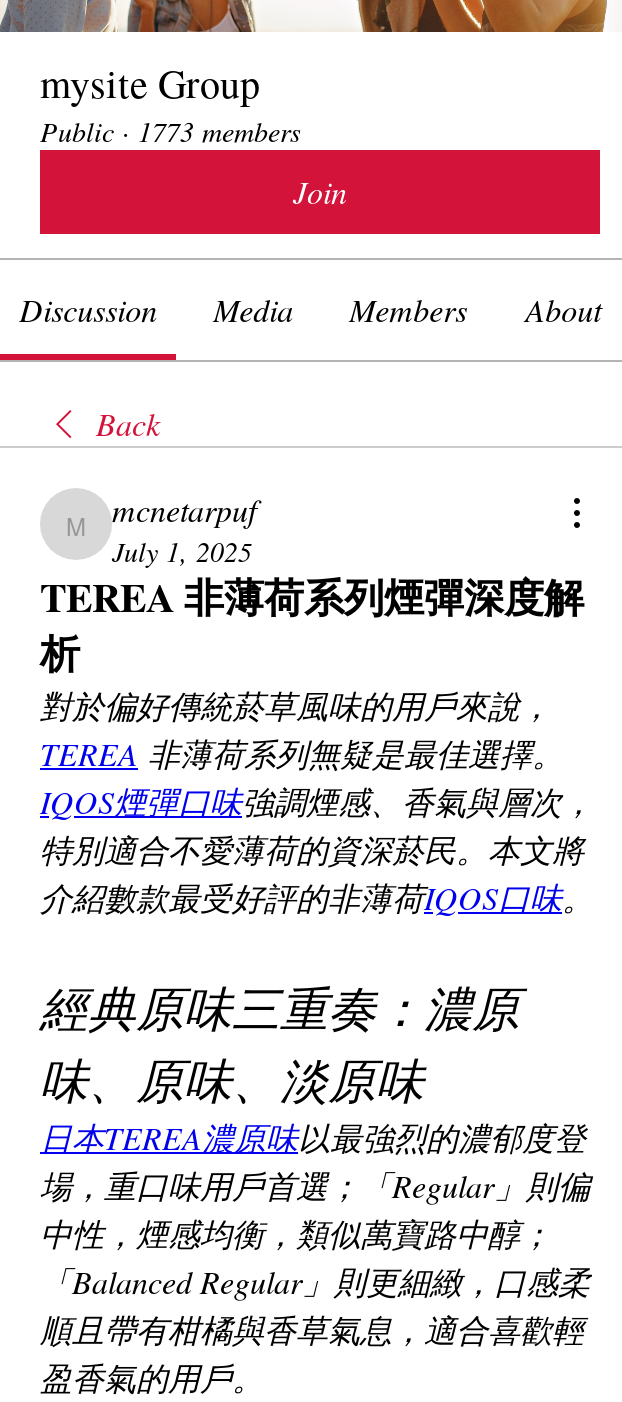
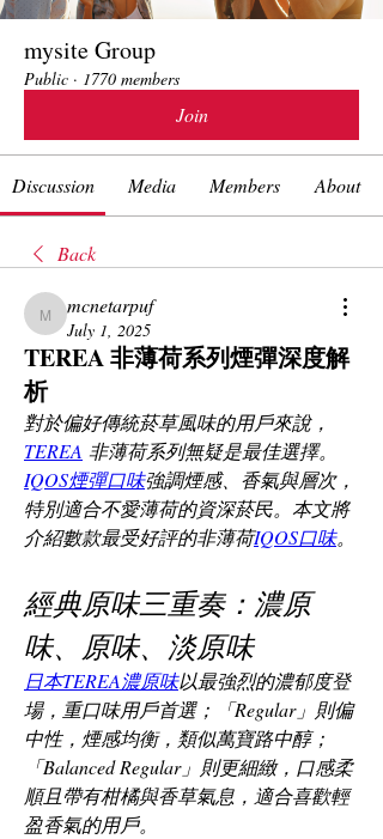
[40,112,300,150] Public · 1773 members -> [24,67,180,90] Public · 1770 members

